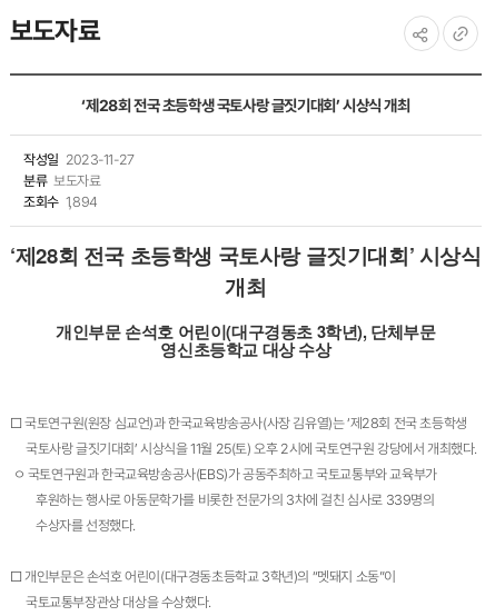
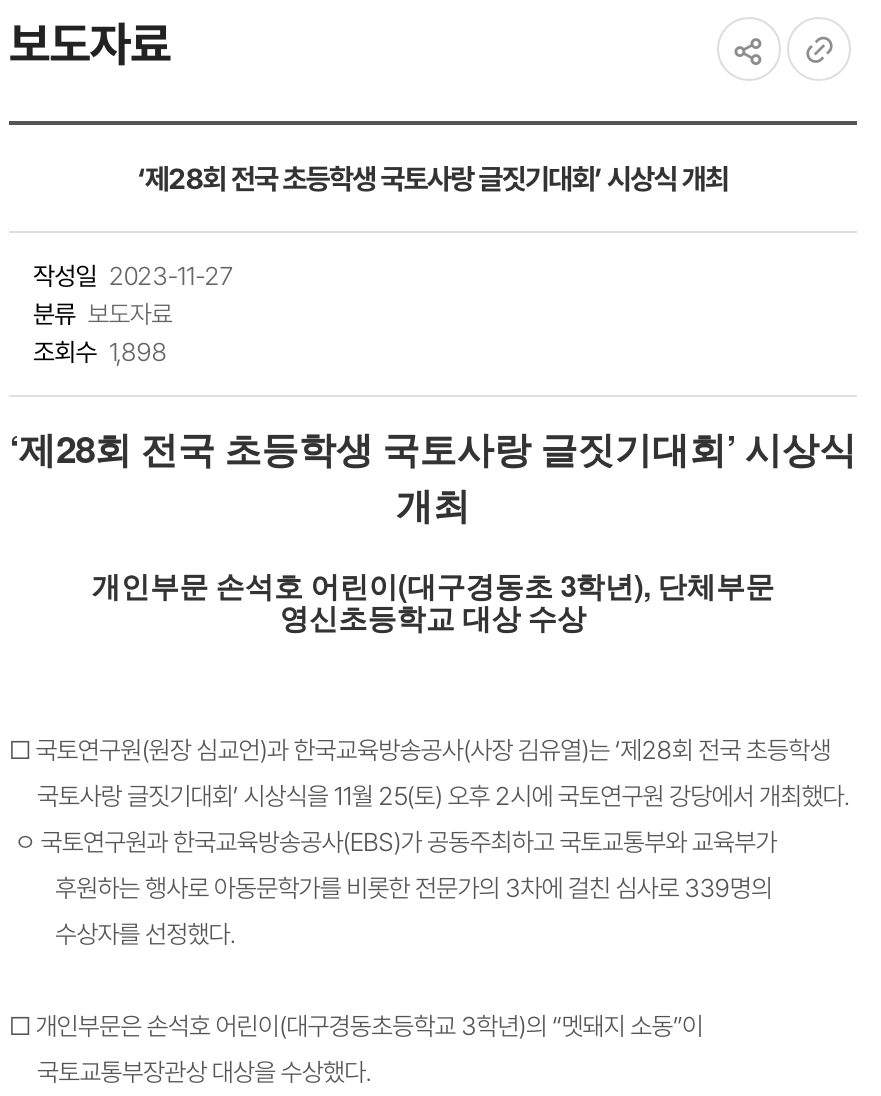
[23,193,98,210] 조회수 1,894 -> [33,337,167,367] 조회수 1,898

